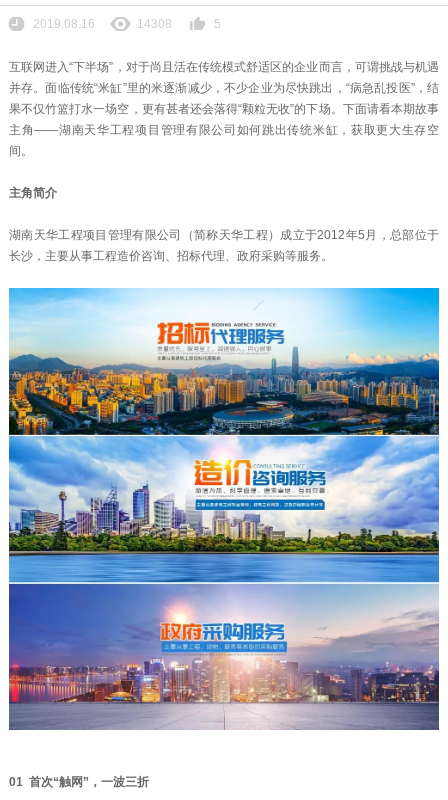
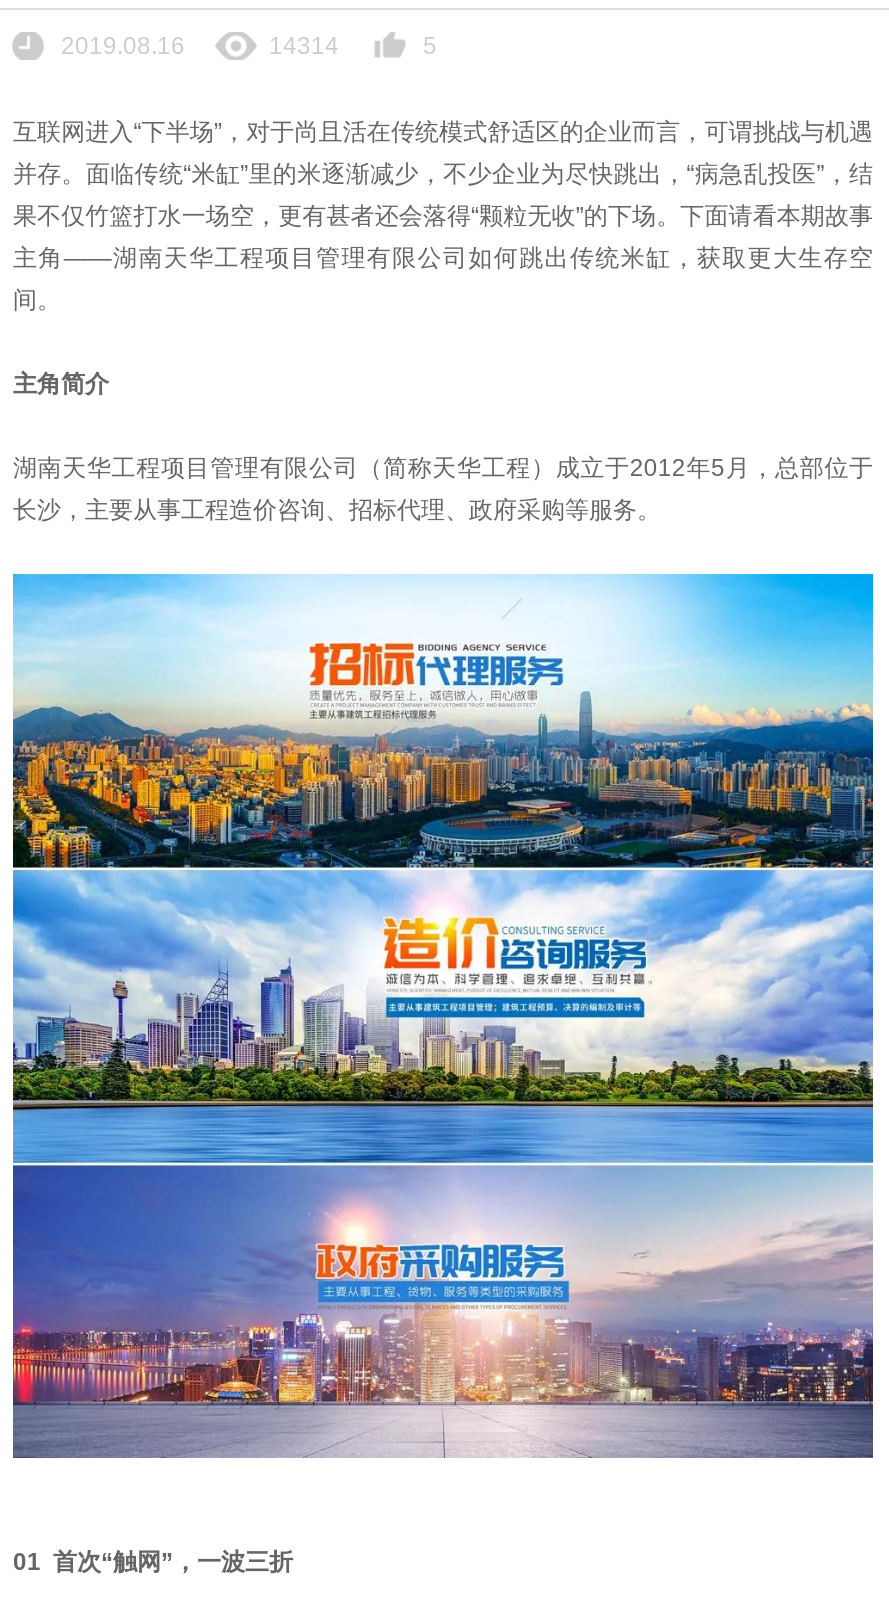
[137,17,175,31] 14308 -> [269,32,345,60] 14314

